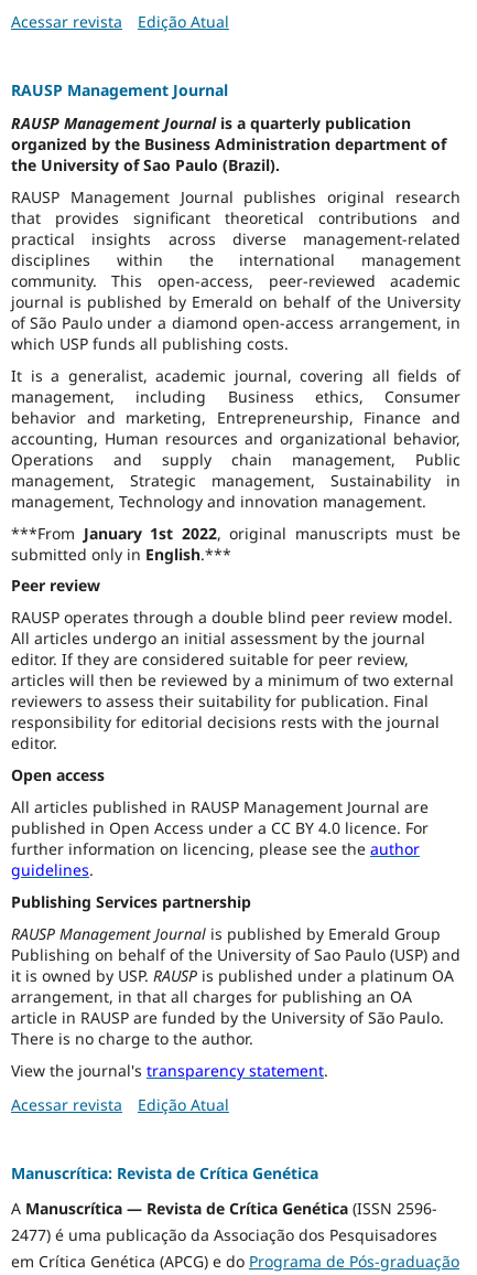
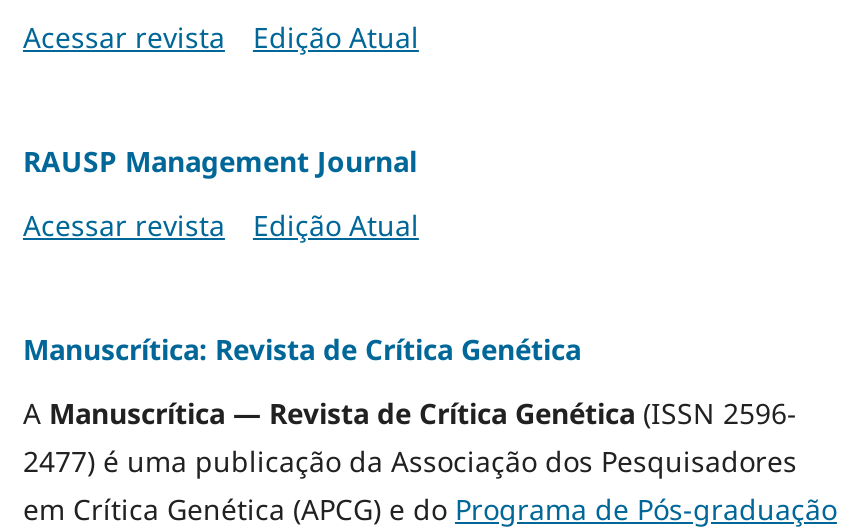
[11,112,461,1081] RAUSP Management Journal is a quarterly publication | organized by the Business Administration department of | the University of Sao Paulo (Brazil). | RAUSP Management Journal publishes original research | that provides significant theoretical contributions and | practical insights across diverse management-related | disciplines within the international management | community. This open-access, peer-reviewed academic | journal is published by Emerald on behalf of the University | of São Paulo under a diamond open-access arrangement, in | which USP funds all publishing costs. | It is a generalist, academic journal, covering all fields of | management, including Business ethics, Consumer | behavior and marketing, Entrepreneurship, Finance and | accounting, Human resources and organizational behavior, | Operations and supply chain management, Public | management, Strategic management, Sustainability in | management, Technology and innovation management. | ***From January 1st 2022, original manuscripts must be | submitted only in English.*** | Peer review | RAUSP operates through a double blind peer review model. | All articles undergo an initial assessment by the journal | editor. If they are considered suitable for peer review, | articles will then be reviewed by a minimum of two external | reviewers to assess their suitability for publication. Final | responsibility for editorial decisions rests with the journal | editor. | Open access | All articles published in RAUSP Management Journal are | published in Open Access under a CC BY 4.0 licence. For | further information on licencing, please see the author | guidelines. | Publishing Services partnership | RAUSP Management Journal is published by Emerald Group | Publishing on behalf of the University of Sao Paulo (USP) and | it is owned by USP. RAUSP is published under a platinum OA | arrangement, in that all charges for publishing an OA | article in RAUSP are funded by the University of São Paulo. | There is no charge to the author. | View the journal's transparency statement. -> none

